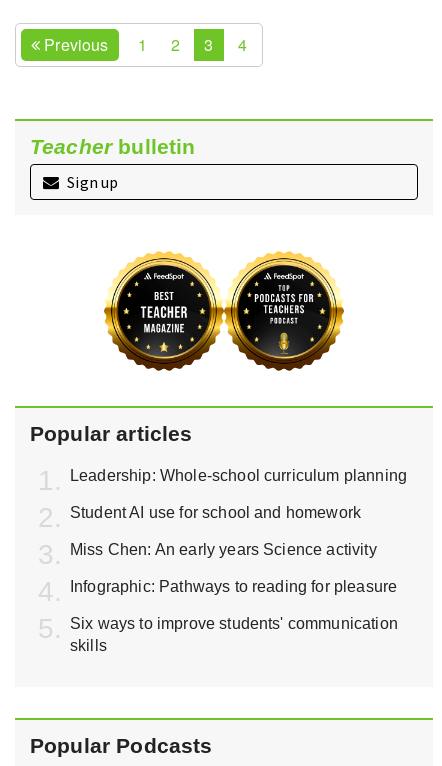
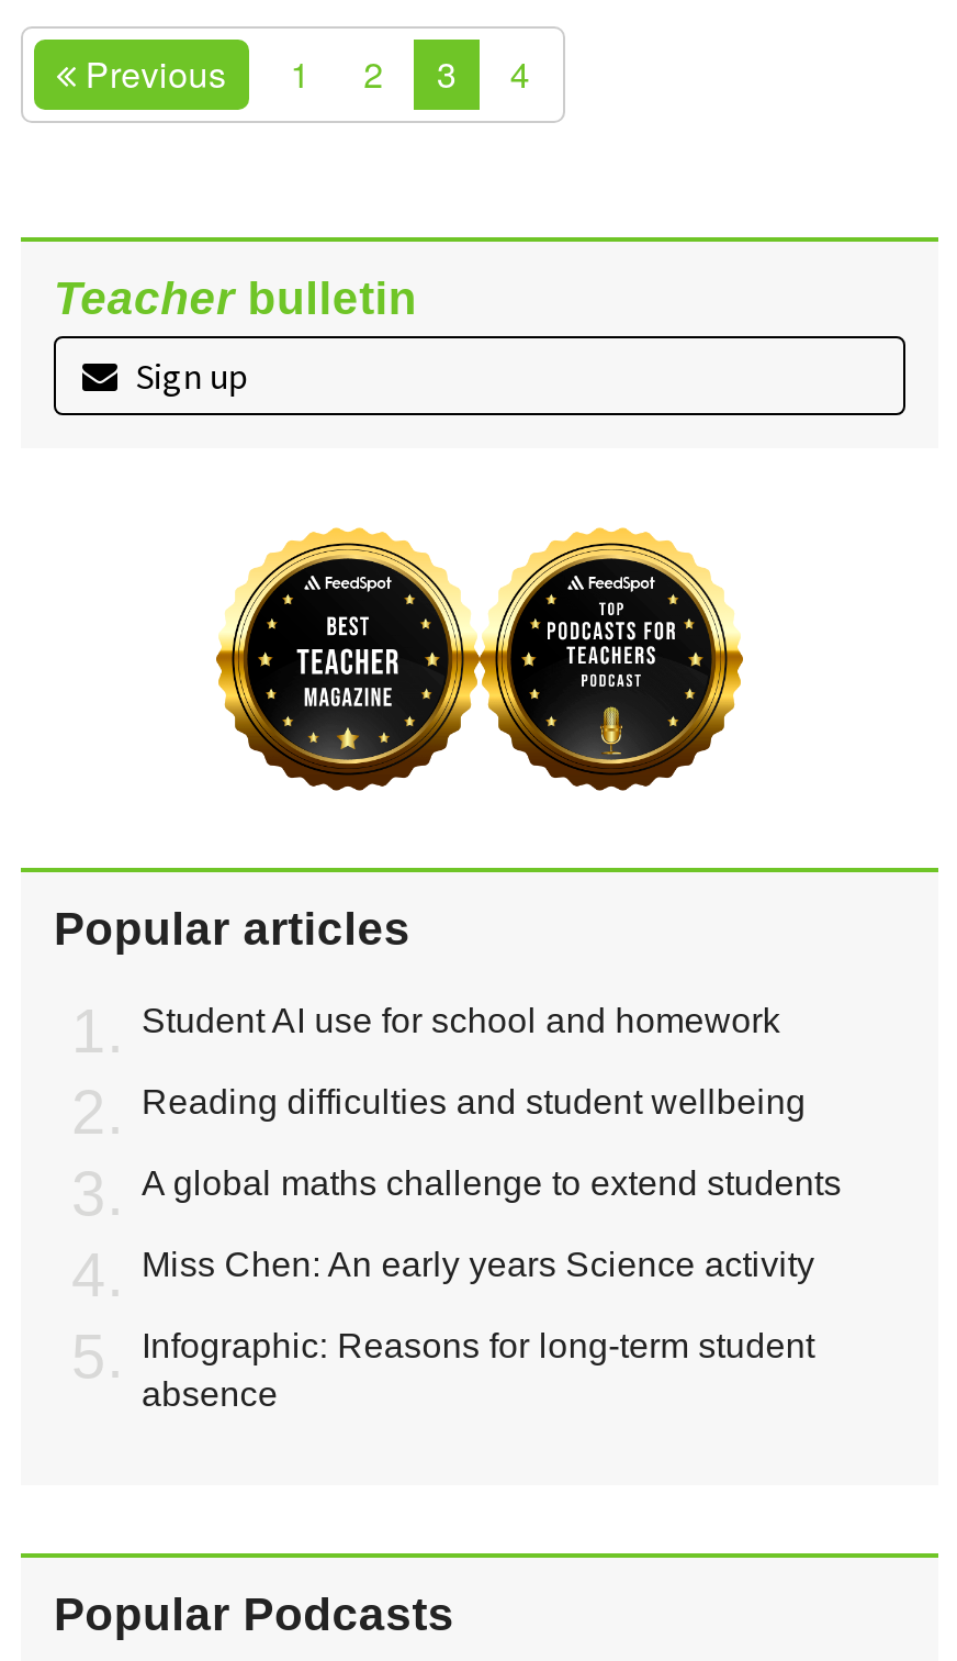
[70,467,407,484] Leadership: Whole-school curriculum planning -> none
moved [70,504,361,521] -> [142,1001,781,1039]: Student AI use for school and homework
none -> [142,1083,842,1201] Reading difficulties and student wellbeing | A global maths challenge to extend students
moved [70,541,377,558] -> [142,1245,815,1282]: Miss Chen: An early years Science activity
[70,578,398,654] Infographic: Pathways to reading for pleasure | Six ways to improve students' communication | skills -> [142,1326,815,1412] Infographic: Reasons for long-term student | absence

